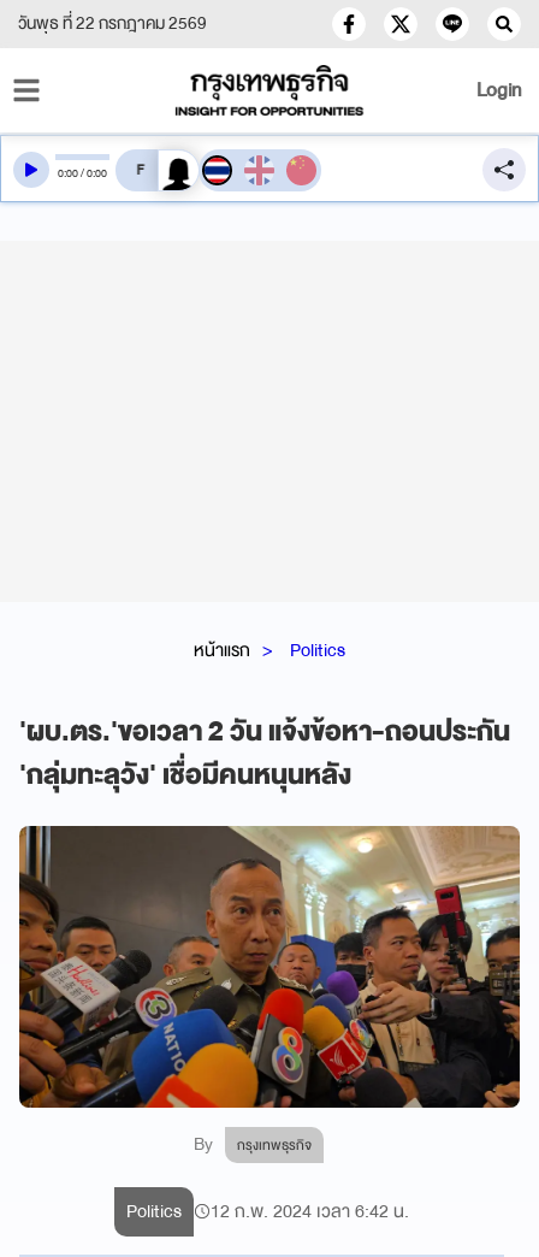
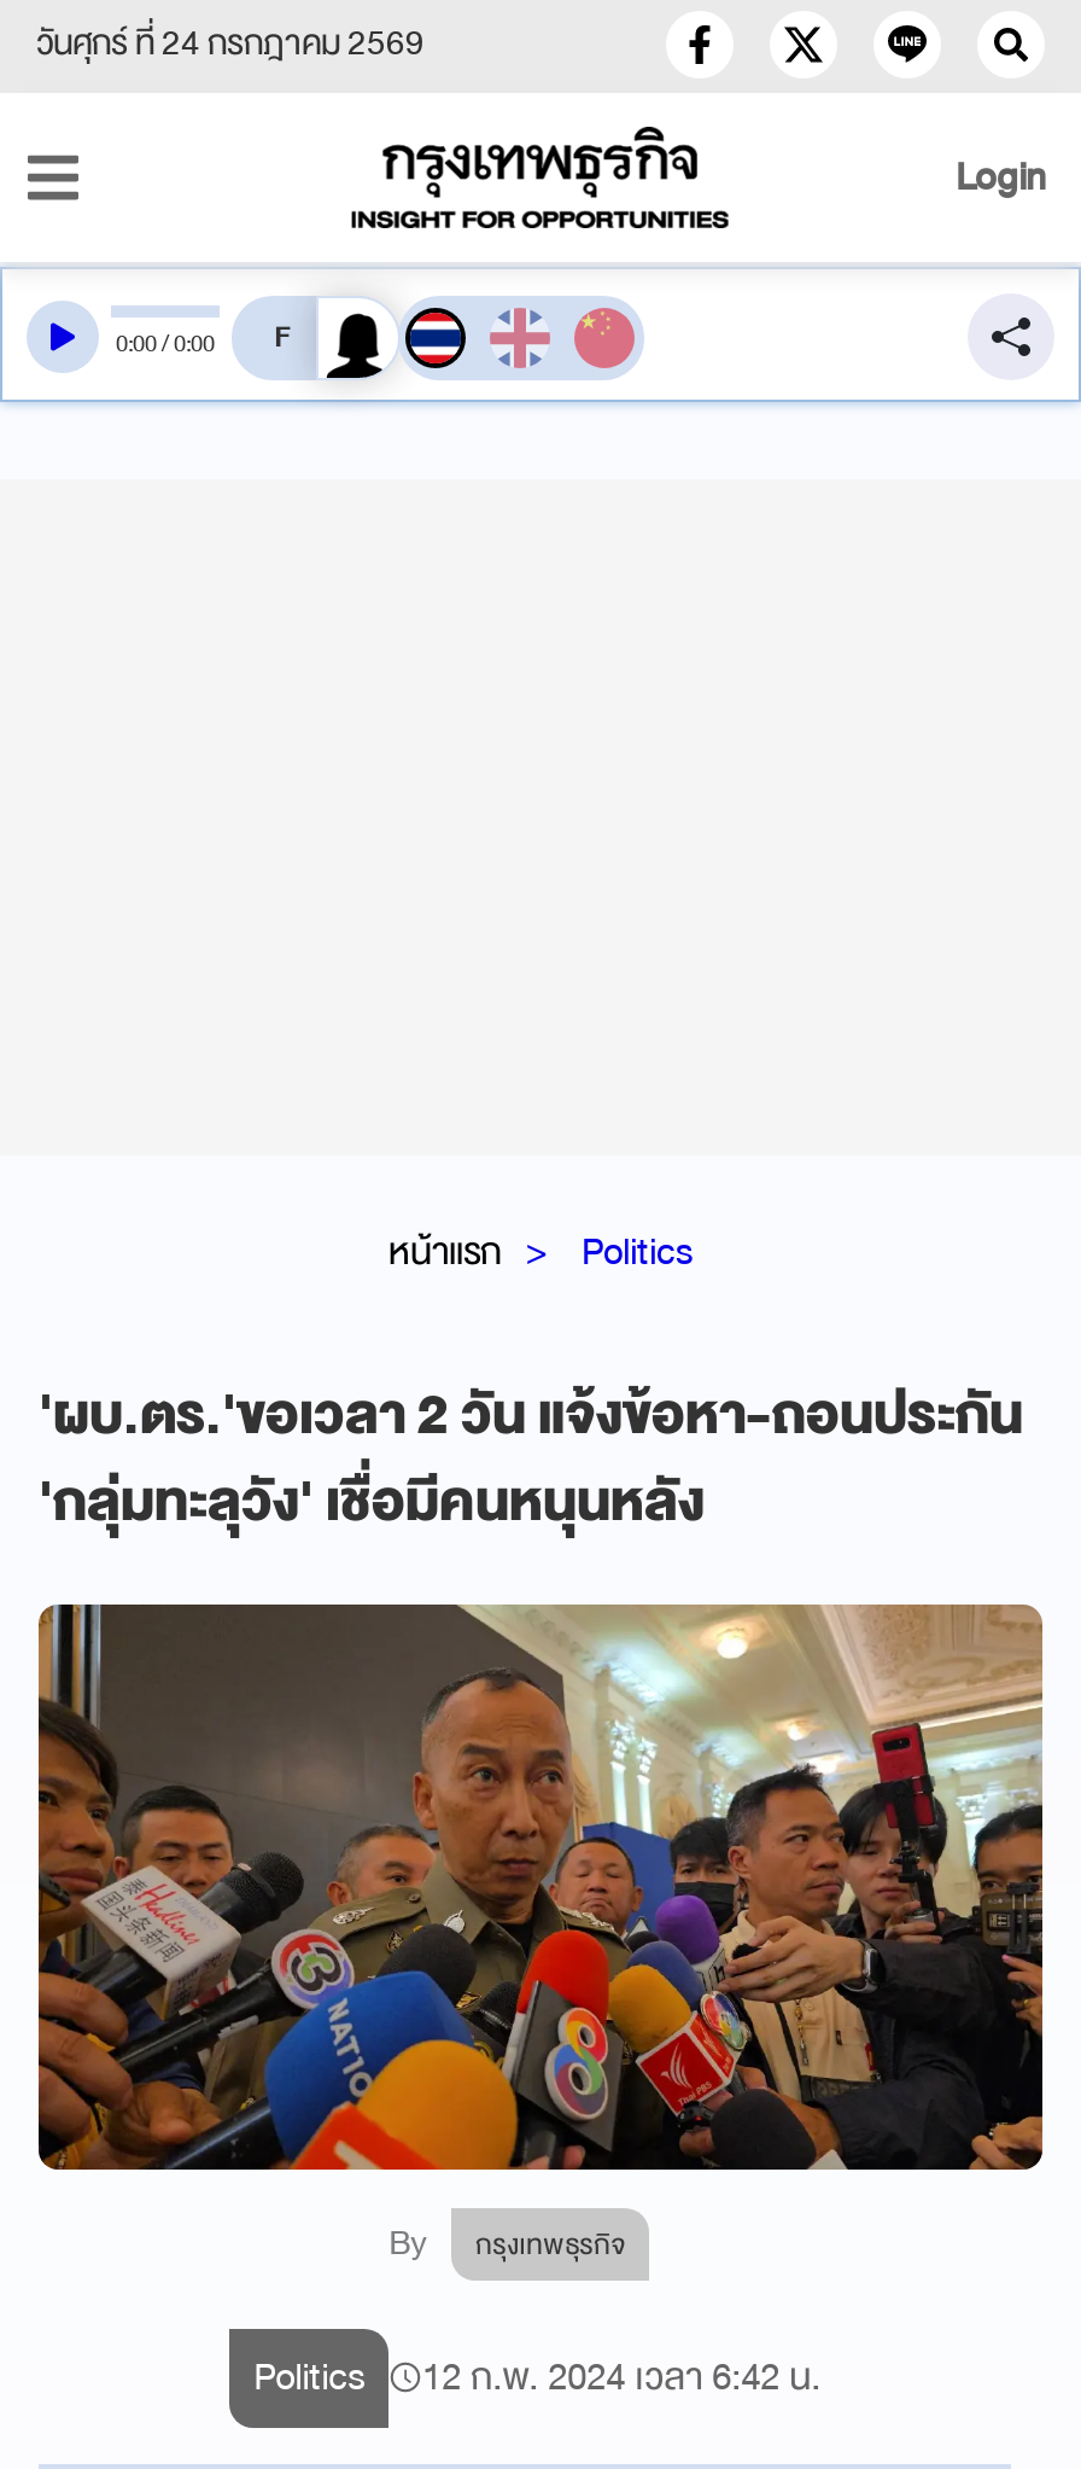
[18,8,207,39] วันพุธ ที่ 22 กรกฎาคม 2569 -> [36,13,425,74] วันศุกร์ ที่ 24 กรกฎาคม 2569

